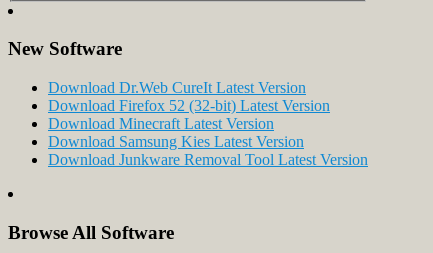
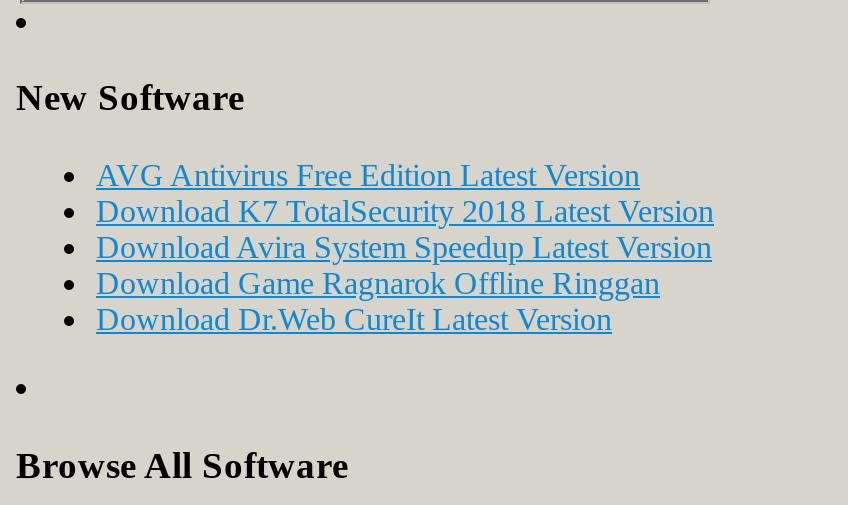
none -> [96,158,714,300] AVG Antivirus Free Edition Latest Version | Download K7 TotalSecurity 2018 Latest Version | Download Avira System Speedup Latest Version | Download Game Ragnarok Offline Ringgan
moved [48,79,306,96] -> [96,302,612,336]: Download Dr.Web CureIt Latest Version
[48,97,368,168] Download Firefox 52 (32-bit) Latest Version | Download Minecraft Latest Version | Download Samsung Kies Latest Version | Download Junkware Removal Tool Latest Version -> none

